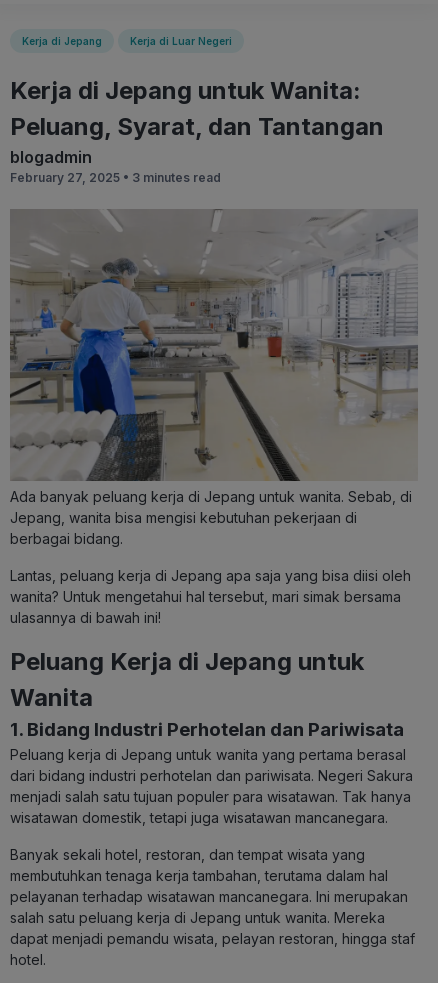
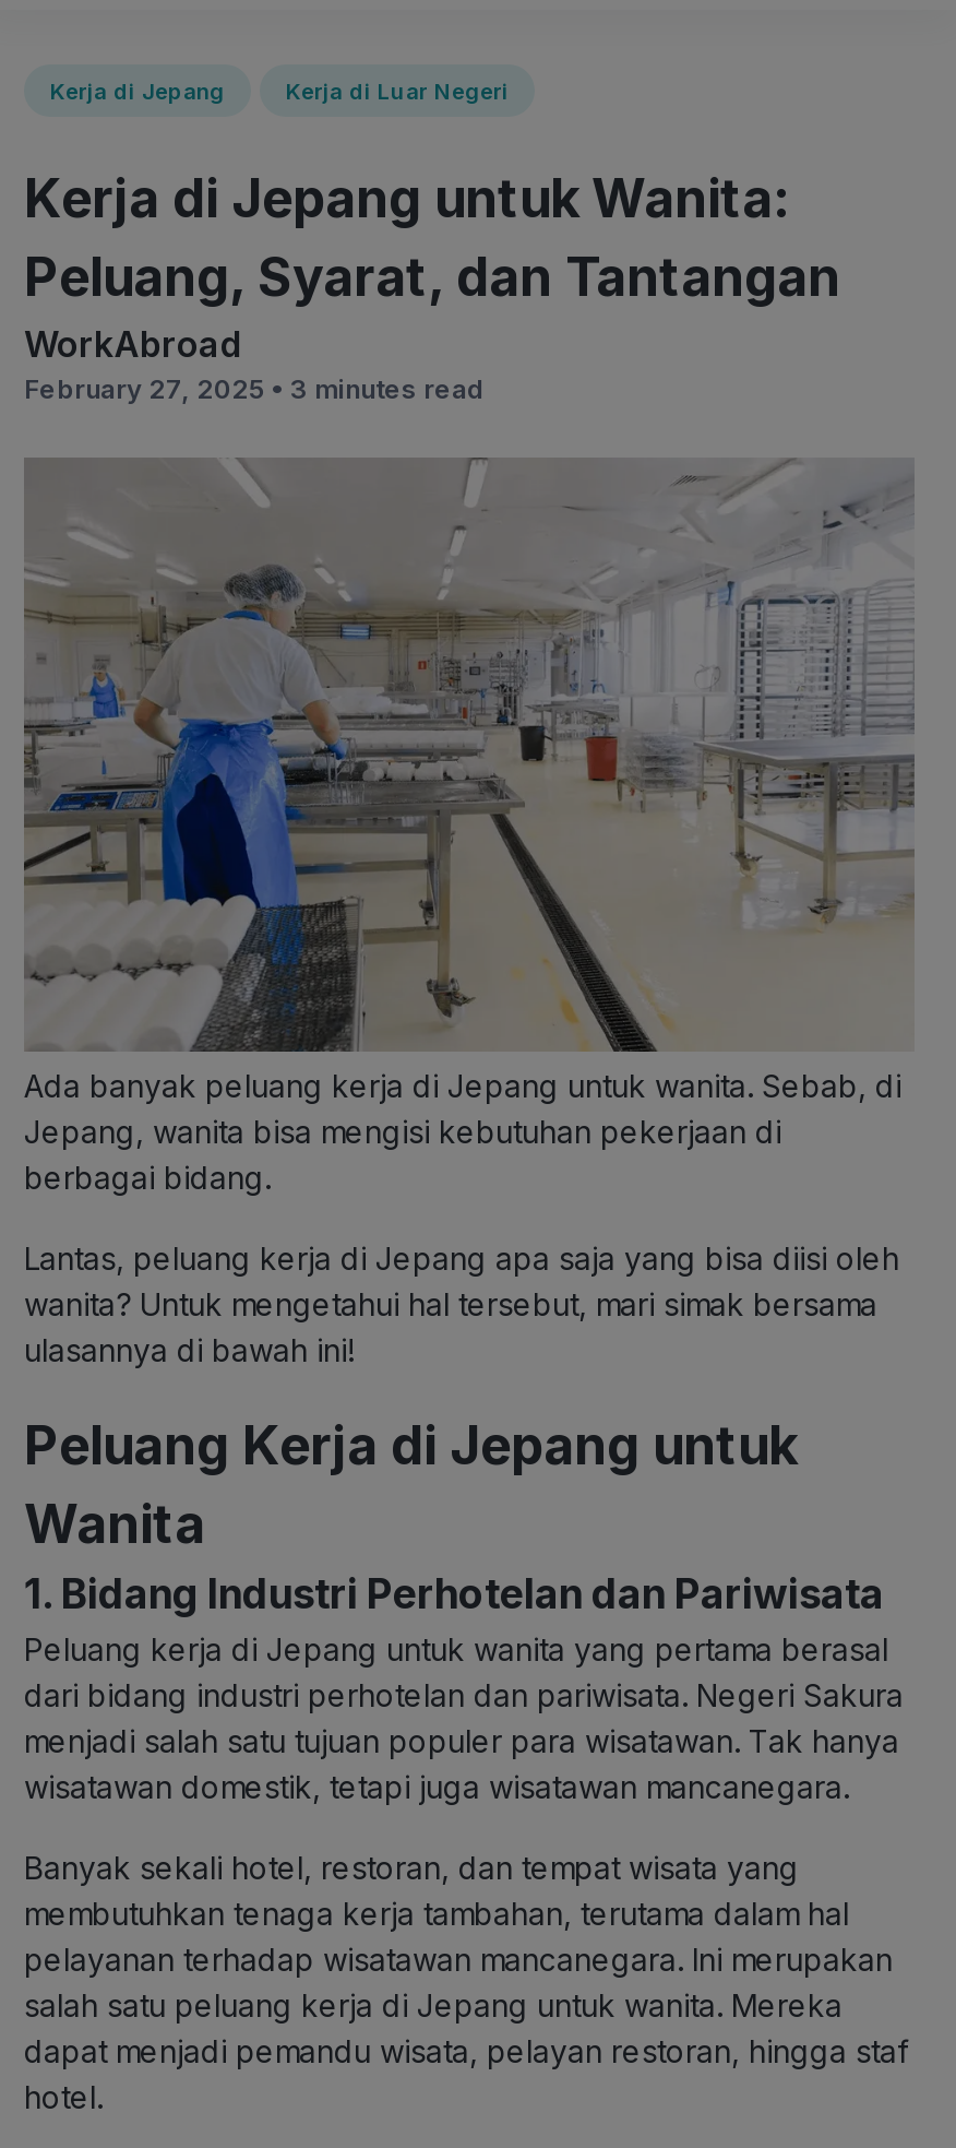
[10,147,92,167] blogadmin -> [24,322,242,366] WorkAbroad

